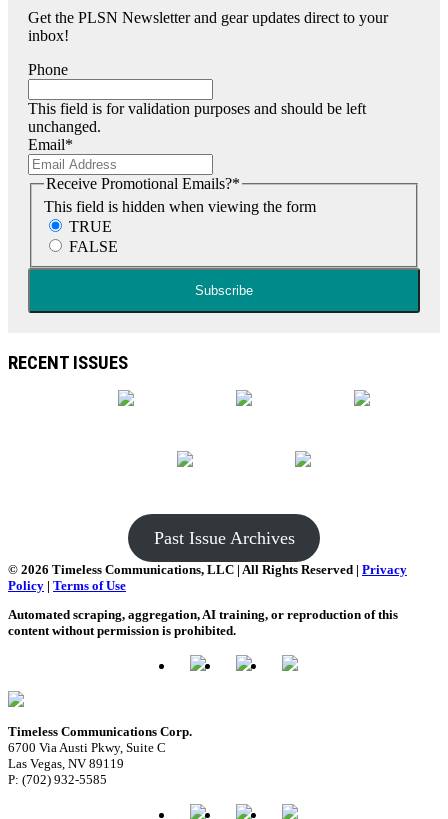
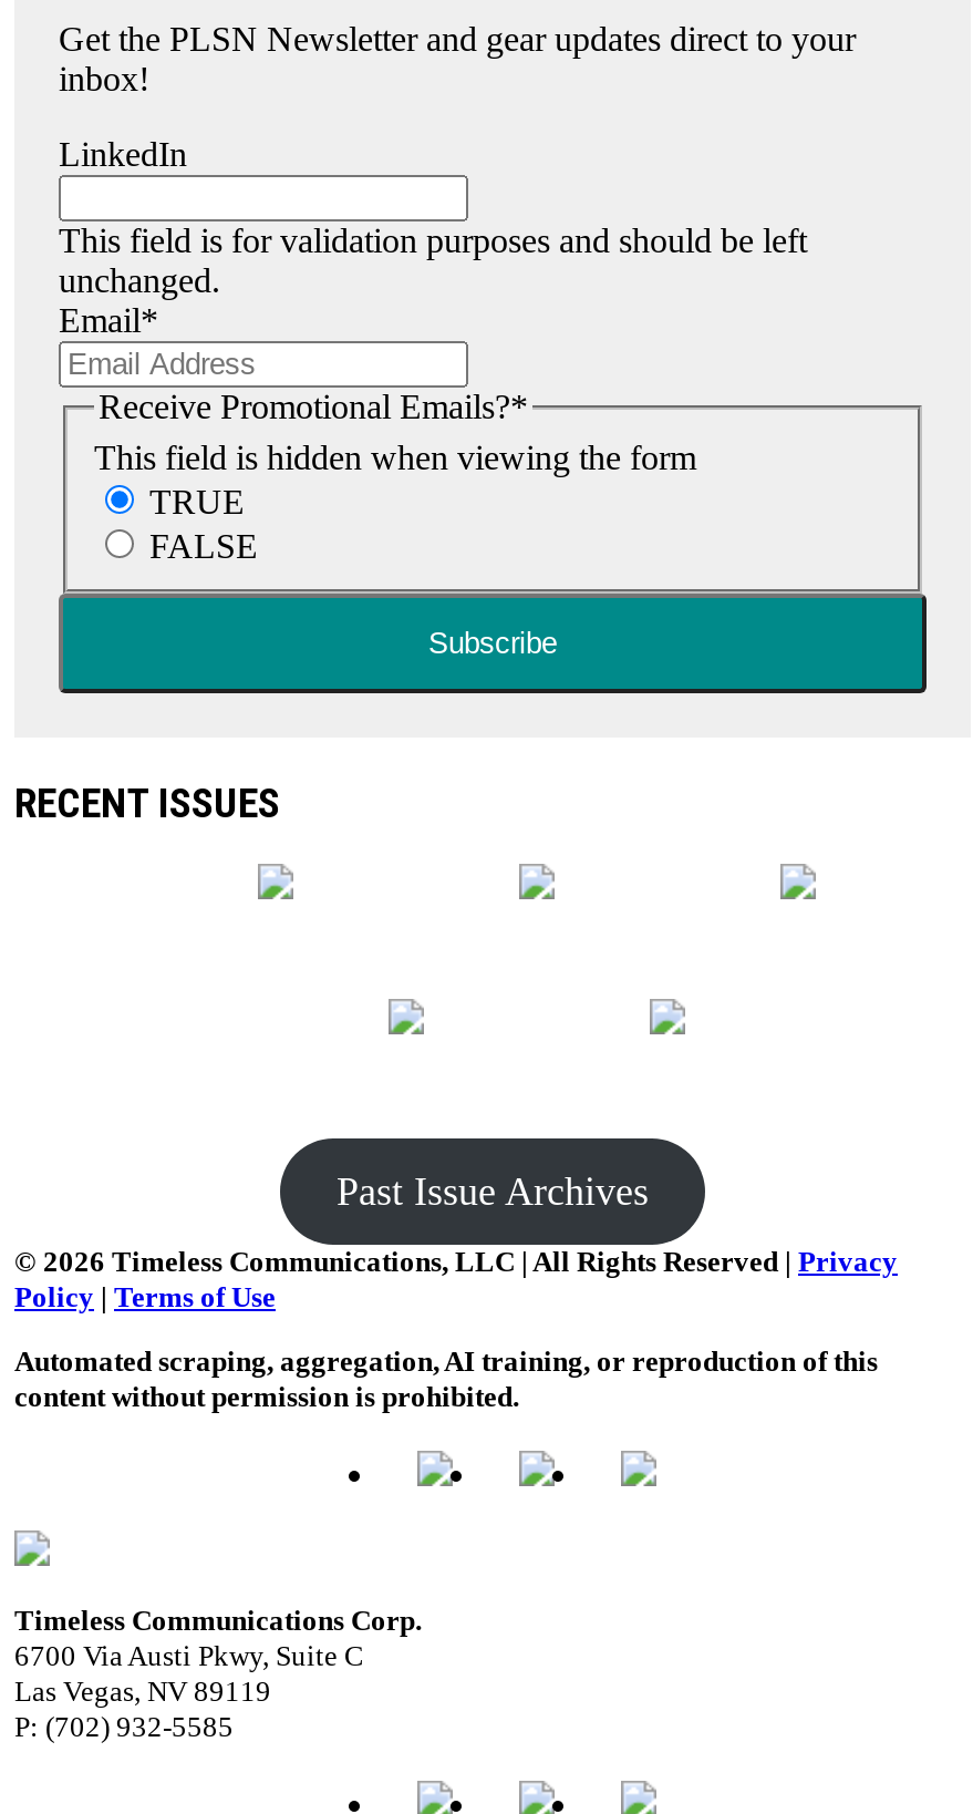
[28,60,68,77] Phone -> [59,134,187,172] LinkedIn

